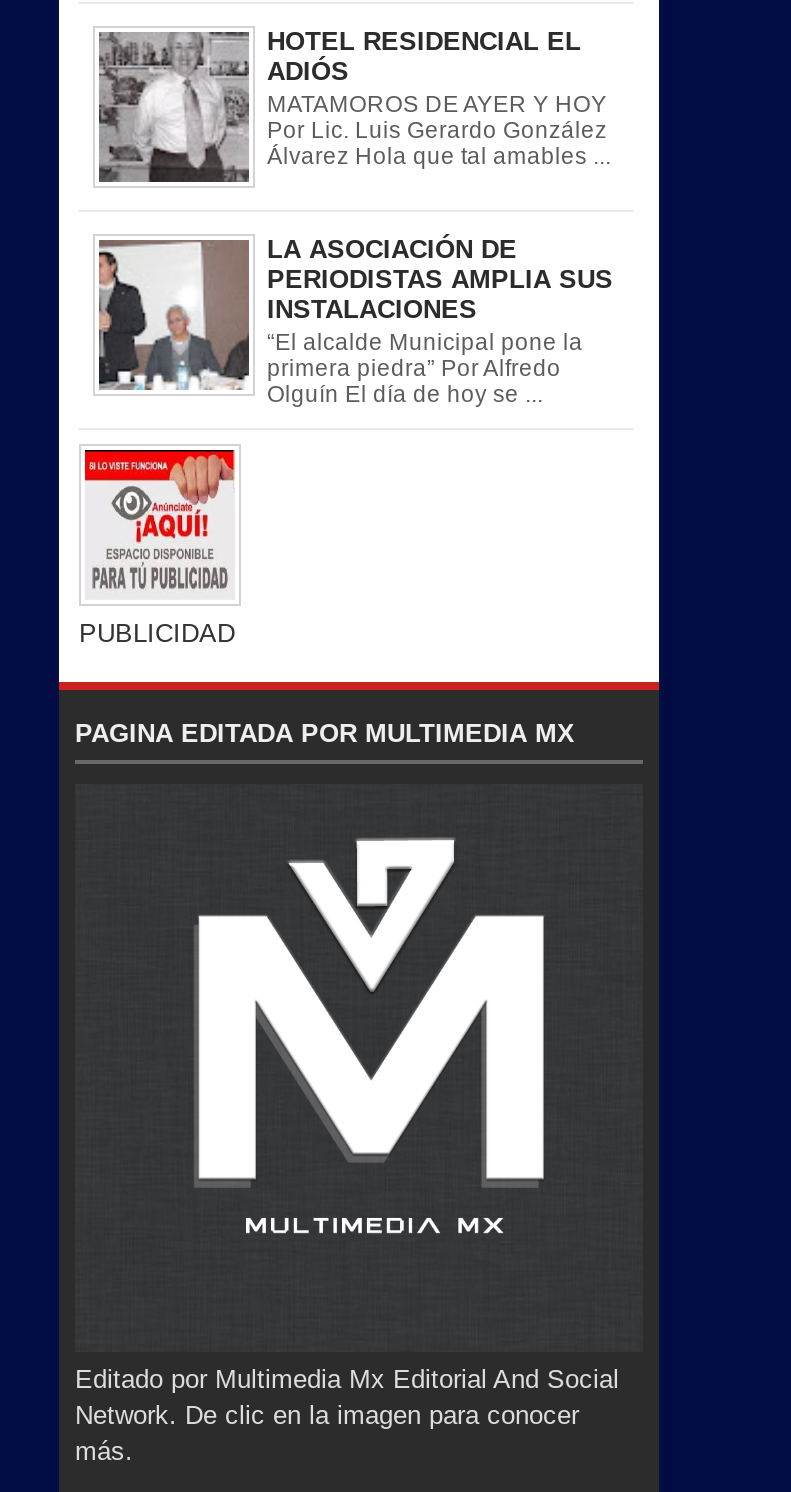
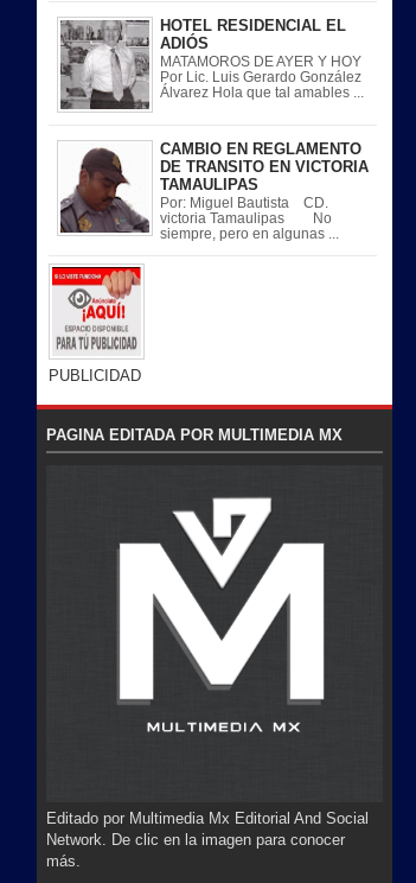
[97,235,613,406] [image] | LA ASOCIACIÓN DE | PERIODISTAS AMPLIA SUS | INSTALACIONES | “El alcalde Municipal pone la | primera piedra” Por Alfredo | Olguín El día de hoy se ... -> [60,140,369,242] [image] | CAMBIO EN REGLAMENTO | DE TRANSITO EN VICTORIA | TAMAULIPAS | Por: Miguel Bautista CD. | victoria Tamaulipas No | siempre, pero en algunas ...

